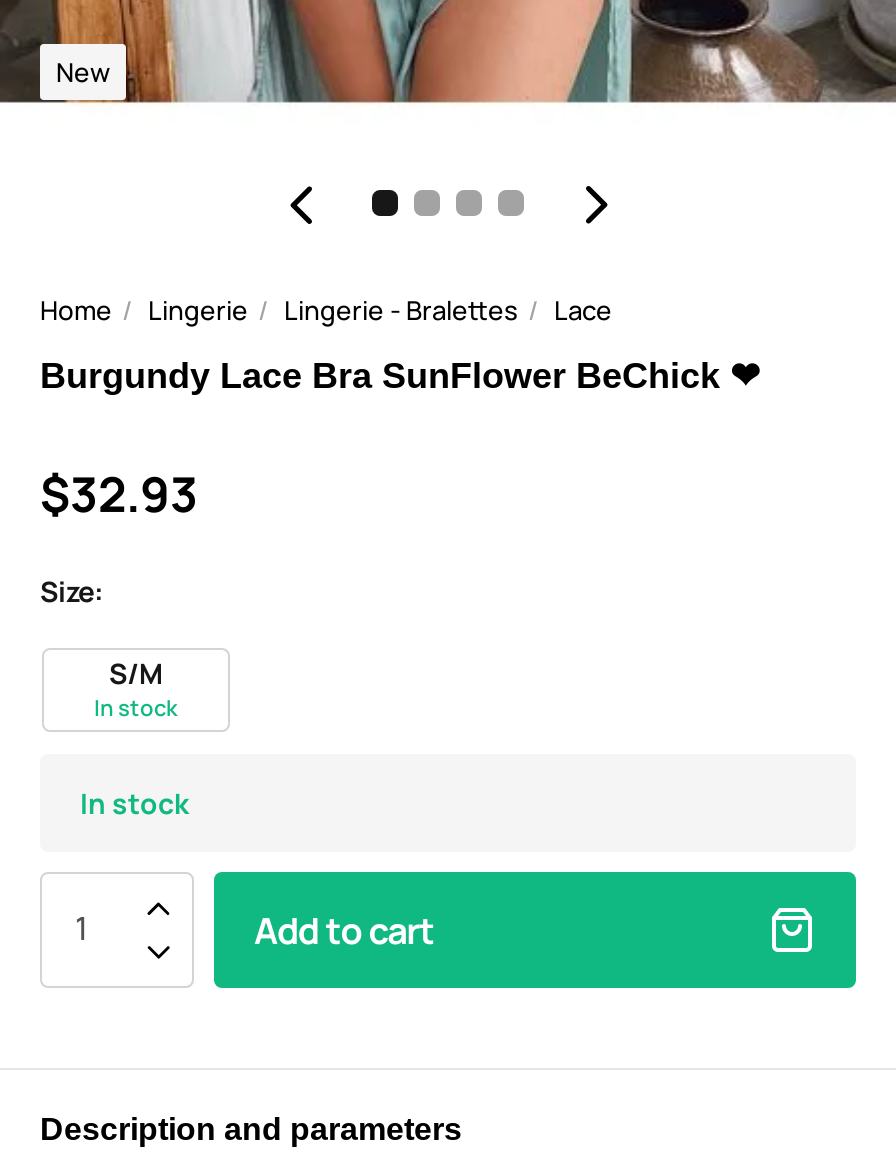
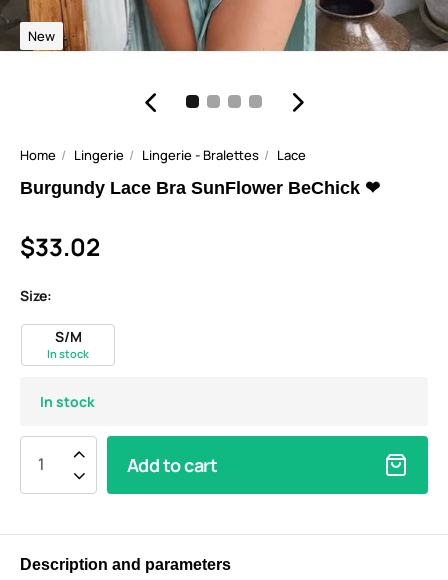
[40,459,198,525] $32.93 -> [20,229,100,262] $33.02

